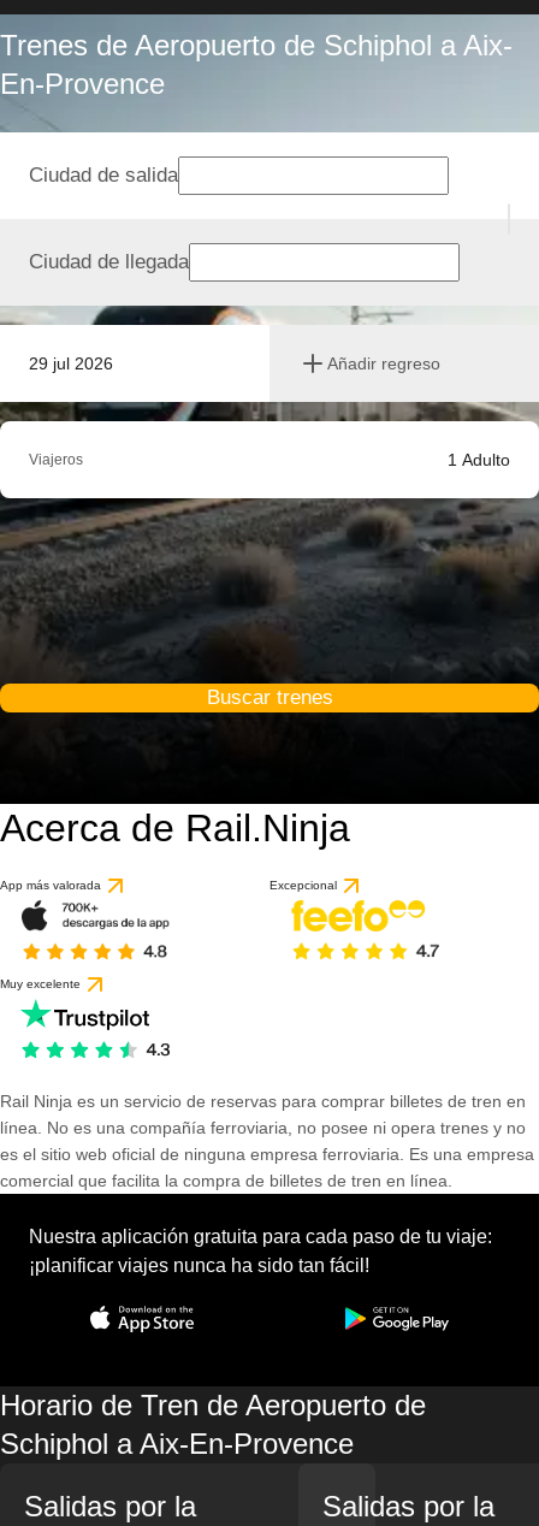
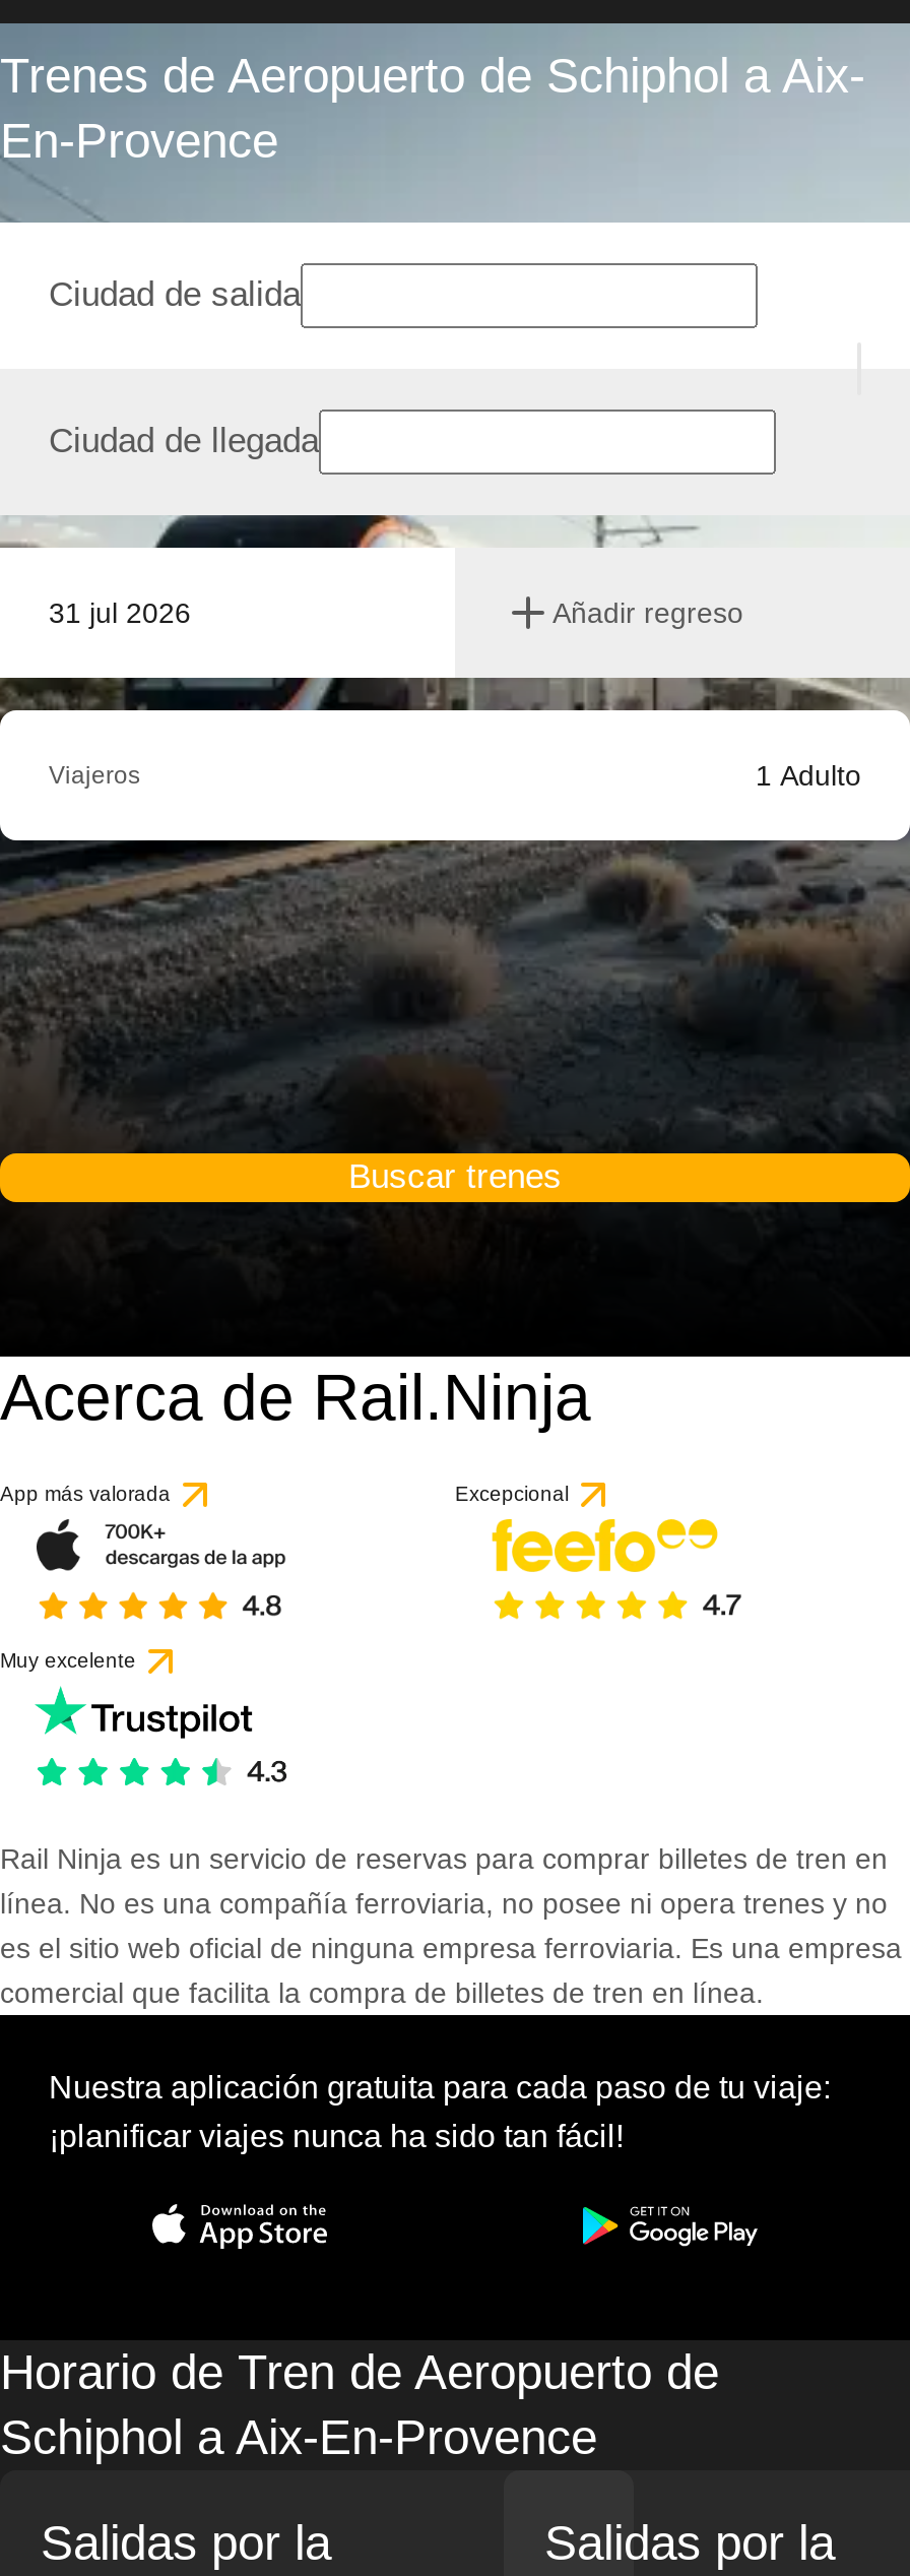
[29,354,113,373] 29 jul 2026 -> [49,596,191,629] 31 jul 2026

